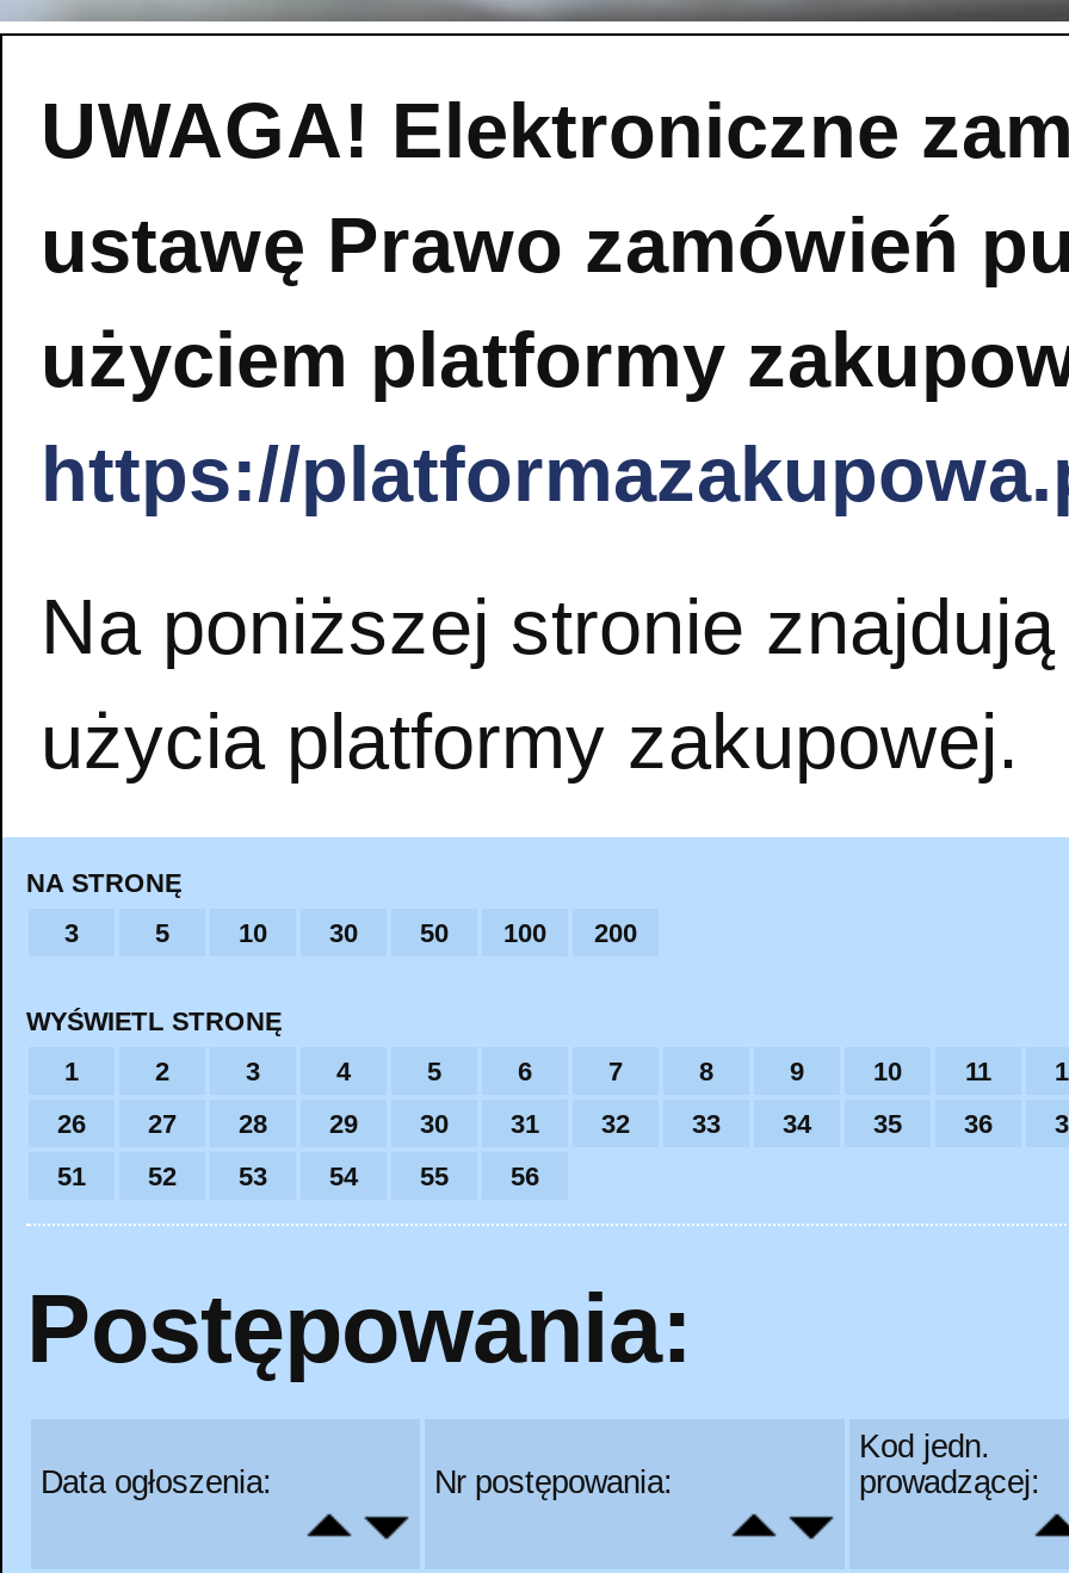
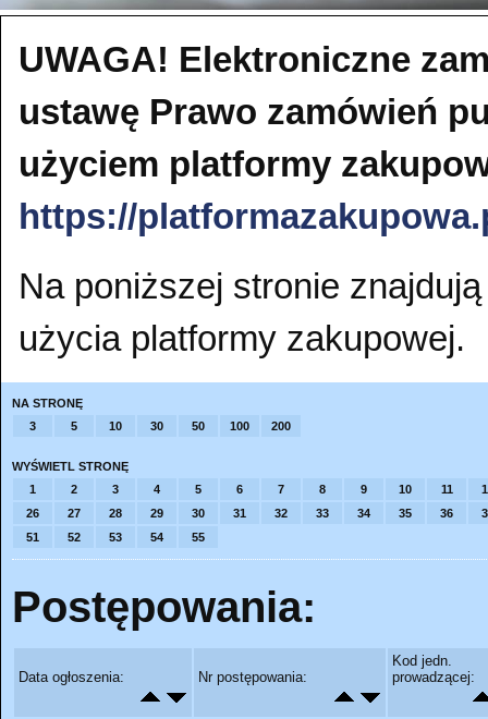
[511,1160,539,1189] 56 -> none

